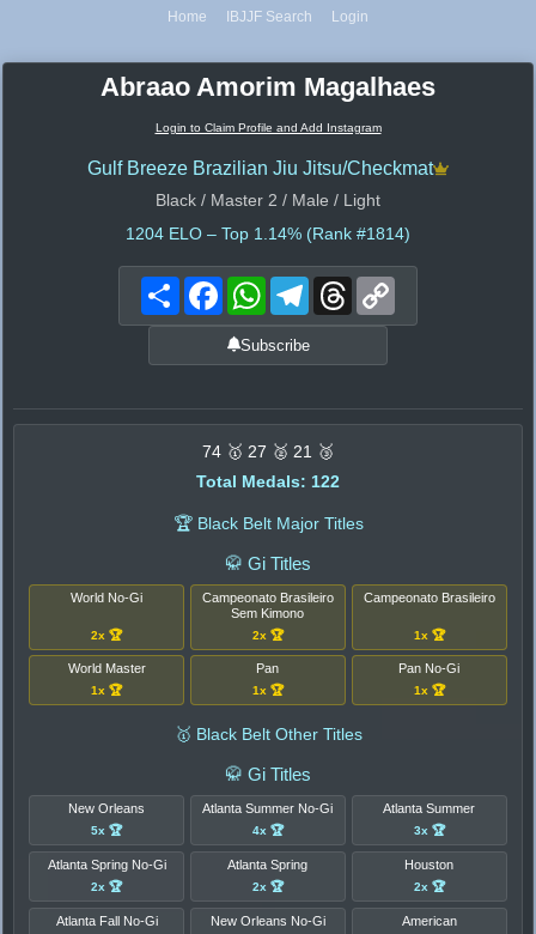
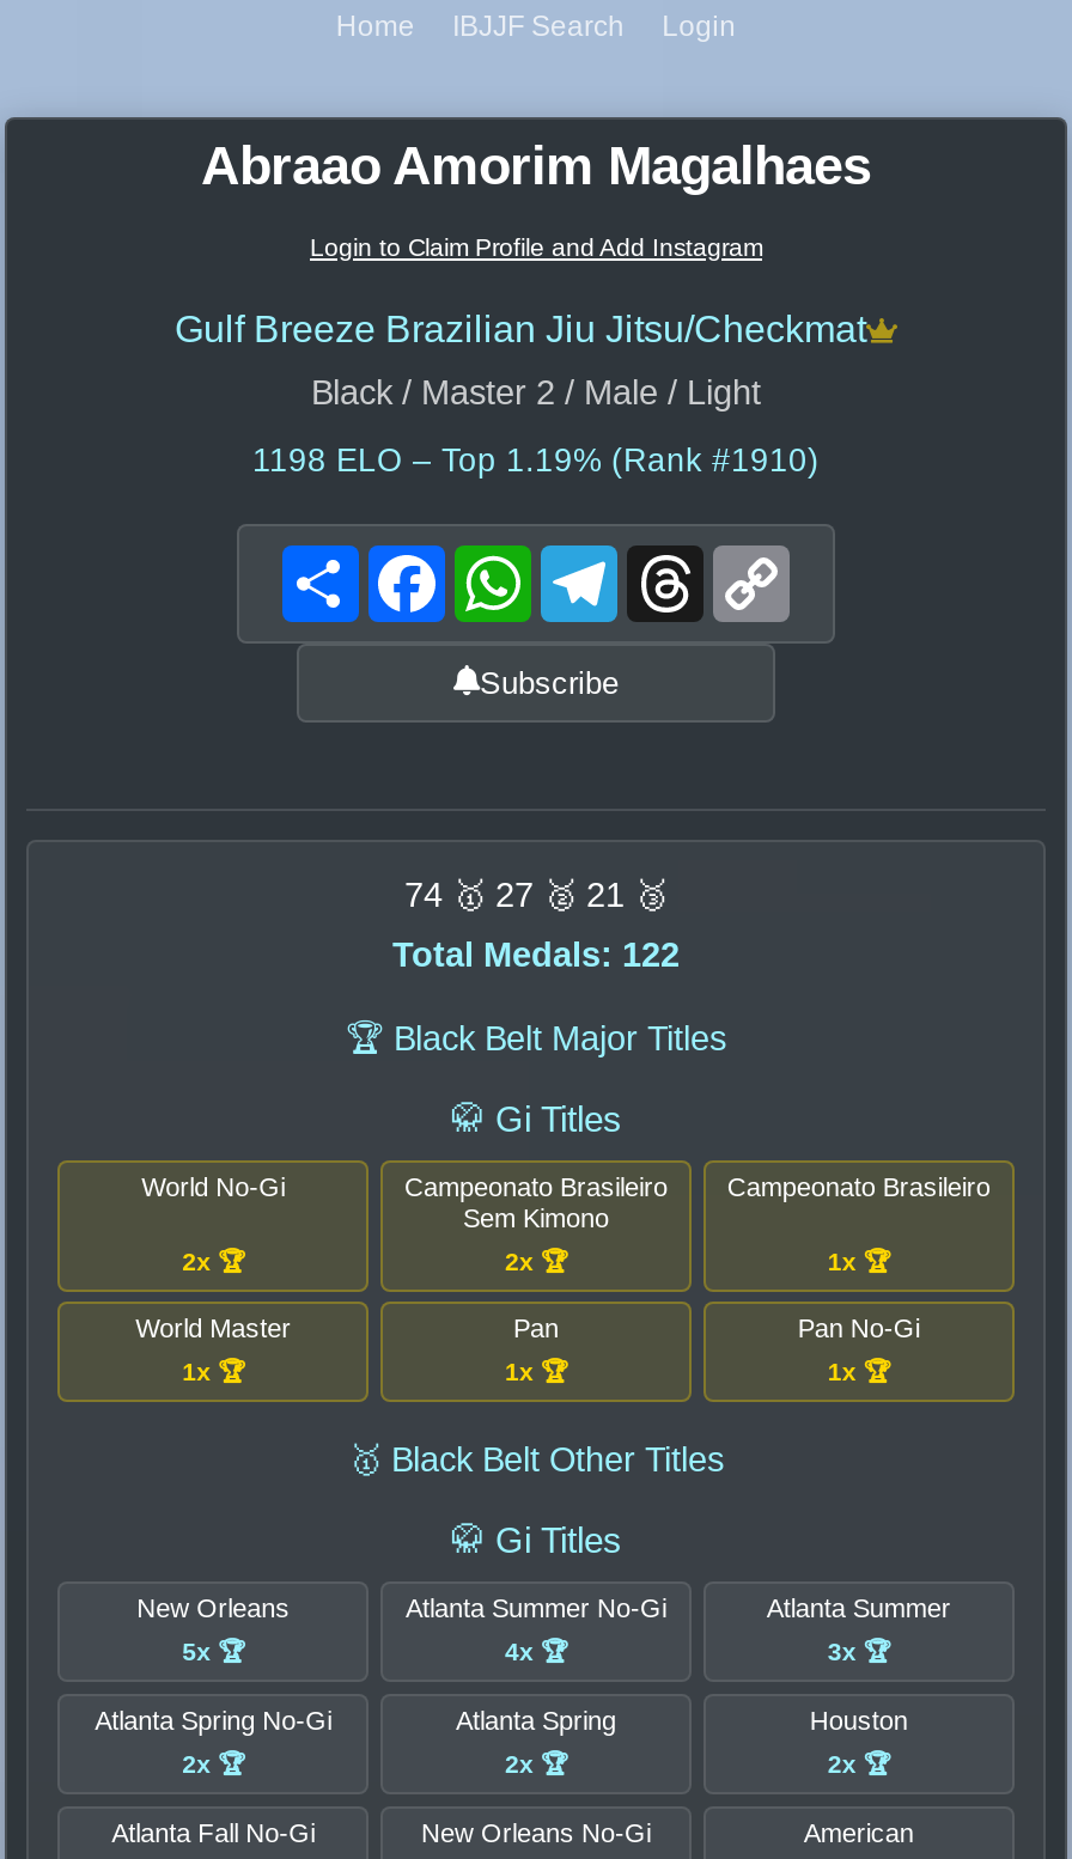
[126,225,410,243] 1204 ELO – Top 1.14% (Rank #1814) -> [252,443,820,479] 1198 ELO – Top 1.19% (Rank #1910)

